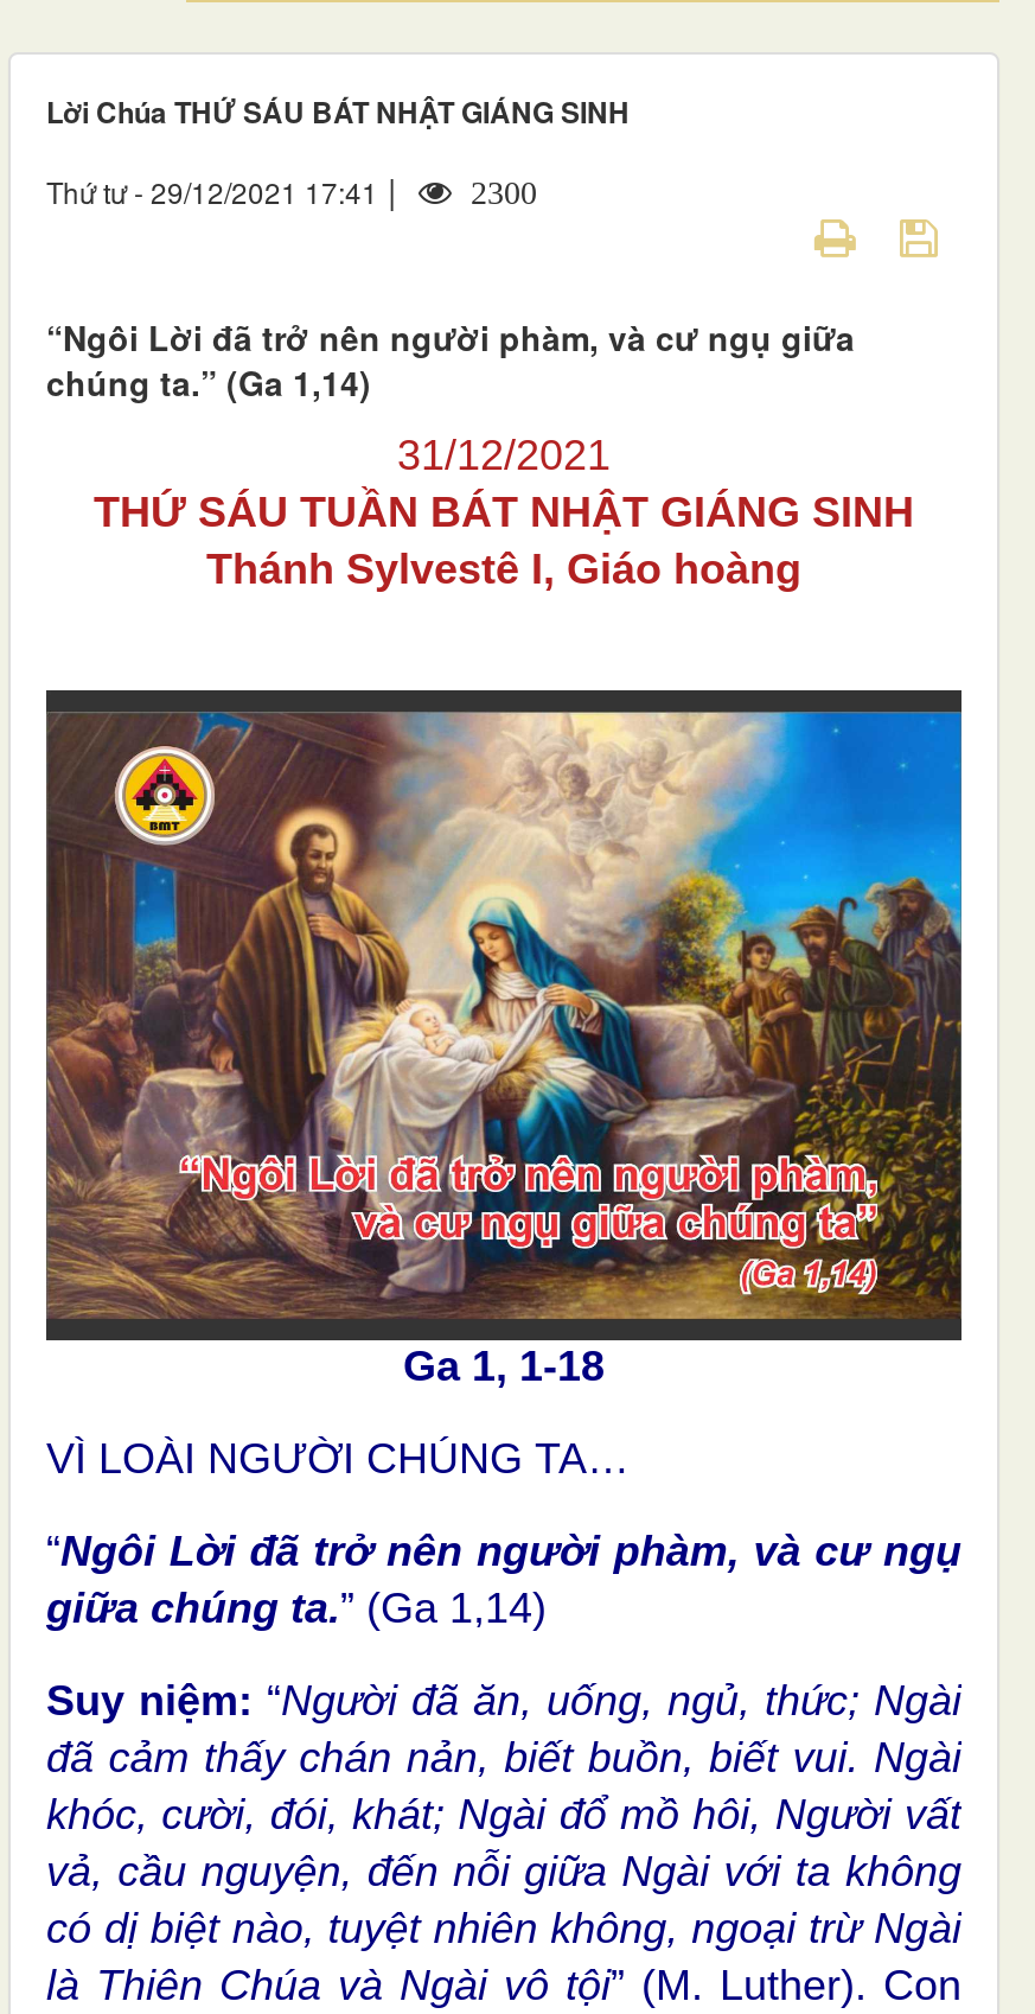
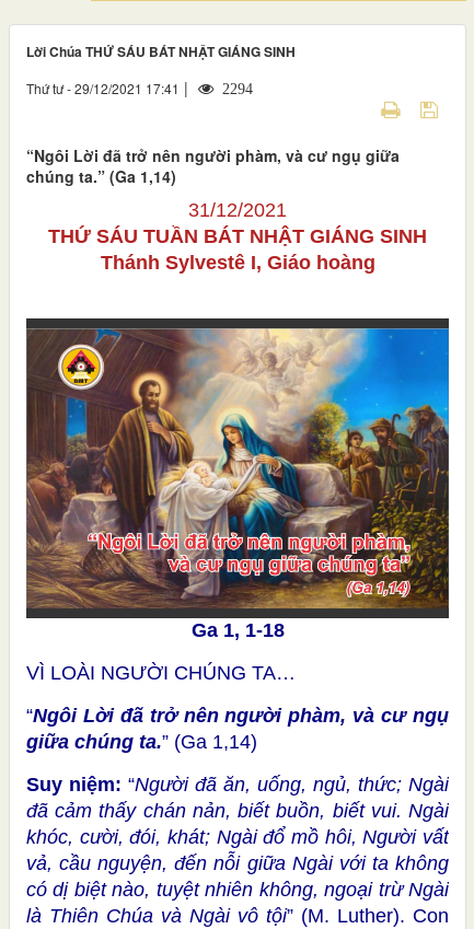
[452,174,537,208] 2300 -> [213,80,253,96] 2294

